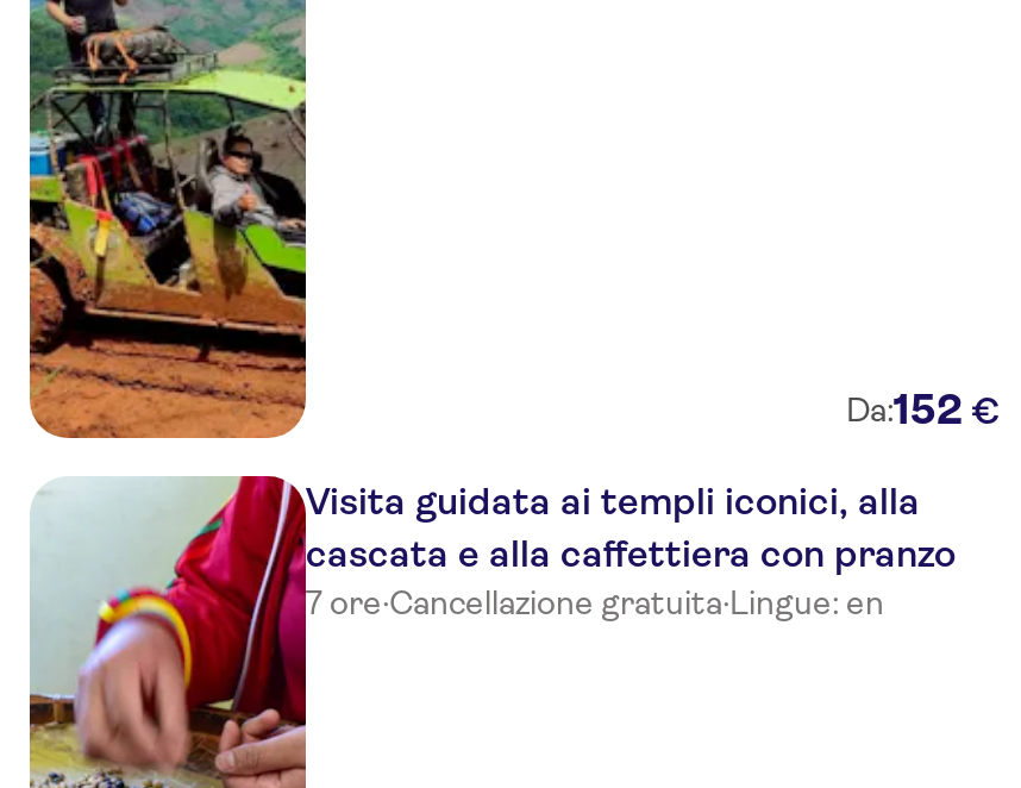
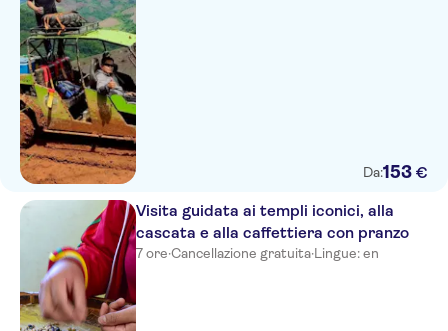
[846,386,1001,433] Da:152 € -> [363,162,428,182] Da:153 €

